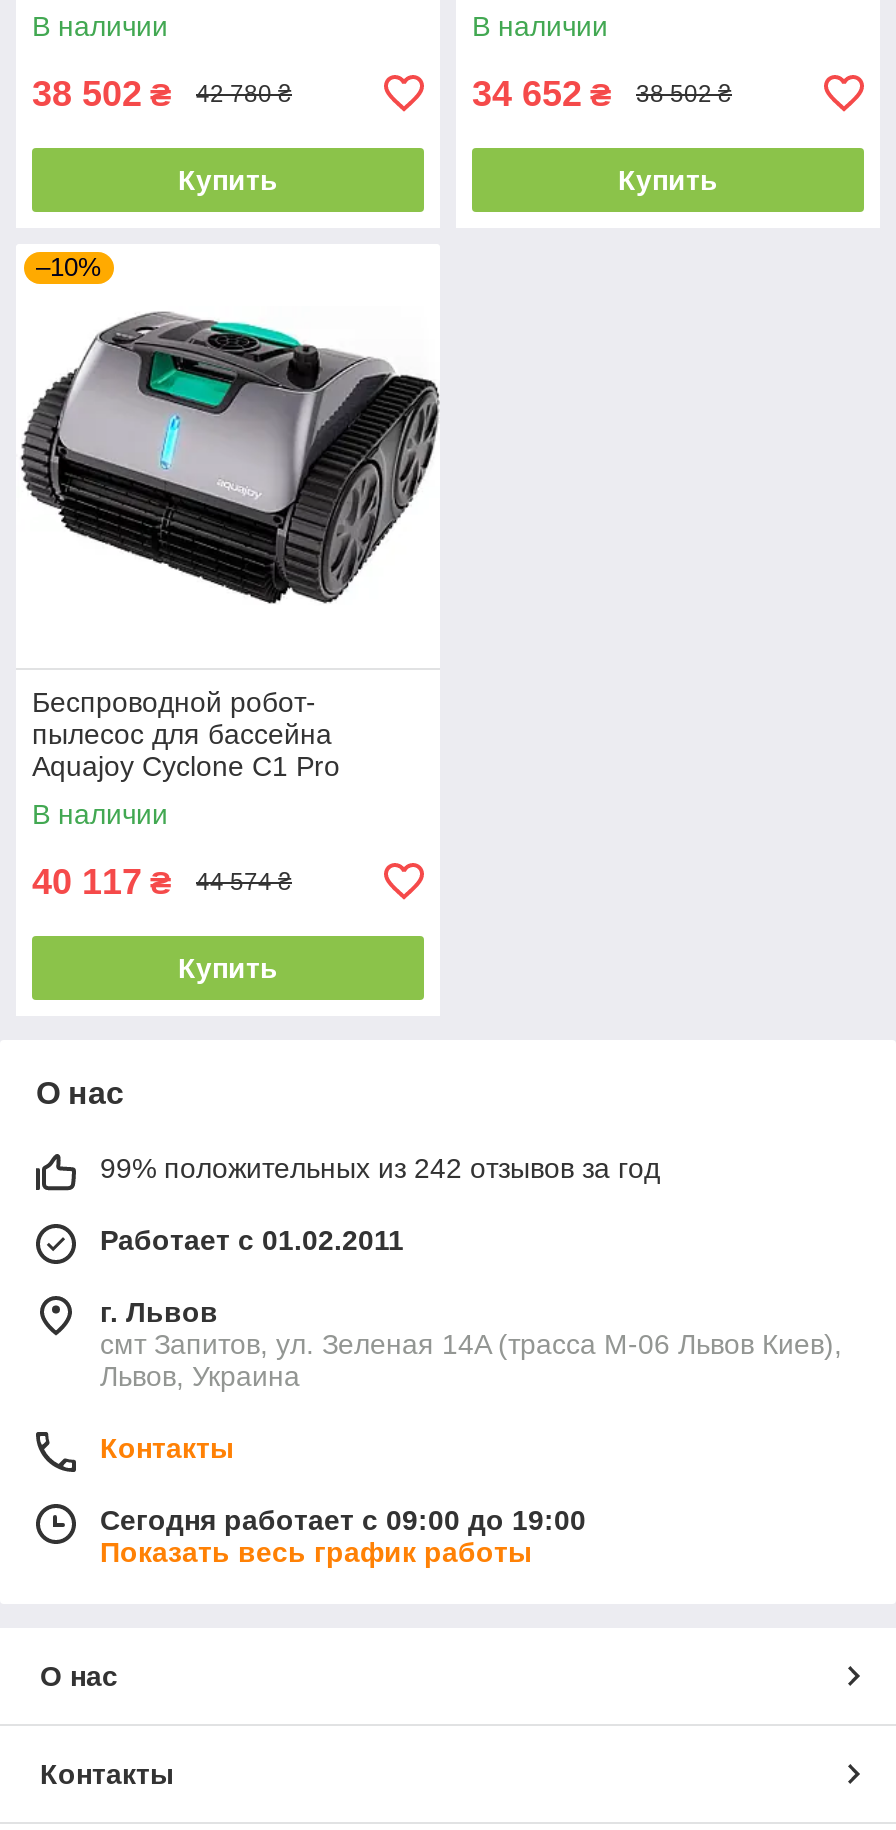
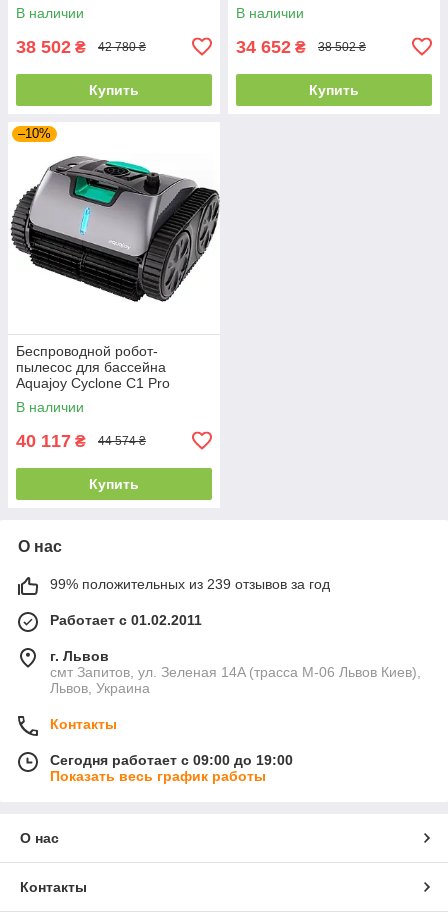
[100,1152,660,1184] 99% положительных из 242 отзывов за год -> [50,576,330,592] 99% положительных из 239 отзывов за год

